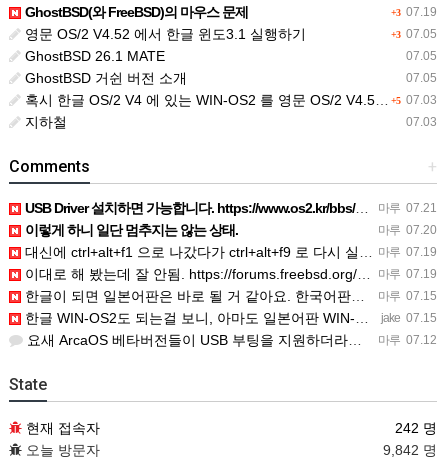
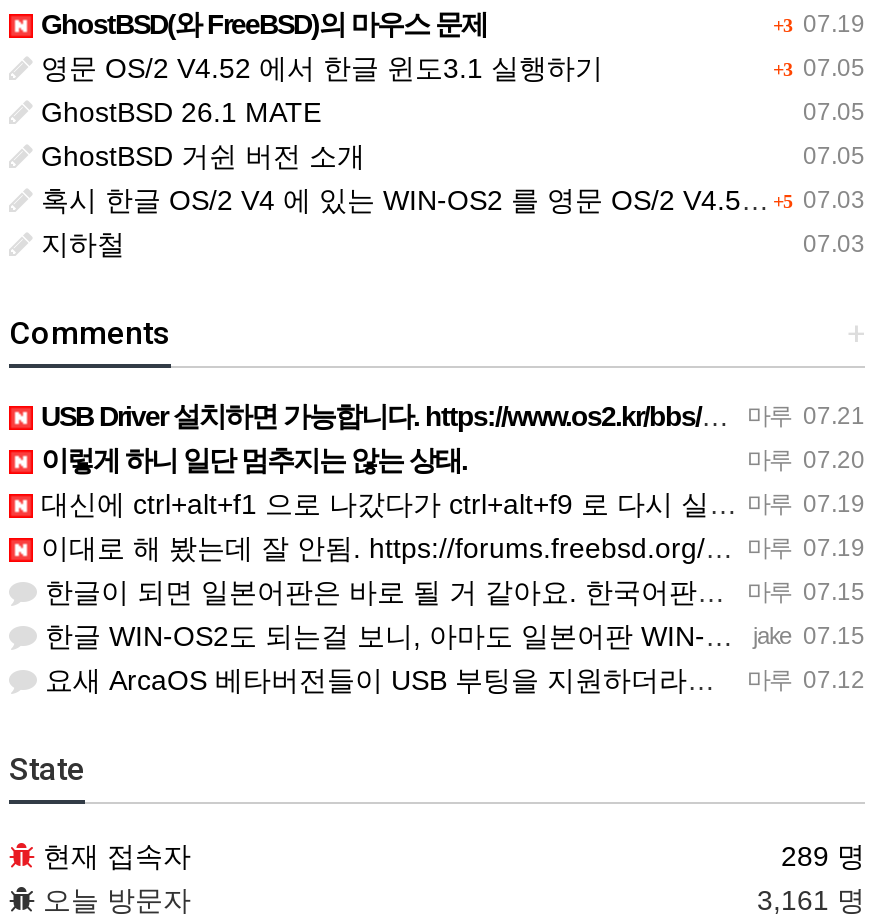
[395,420,437,436] 242 명 -> [781,840,865,872] 289 명
[383,442,437,458] 9,842 명 -> [757,884,865,916] 3,161 명

